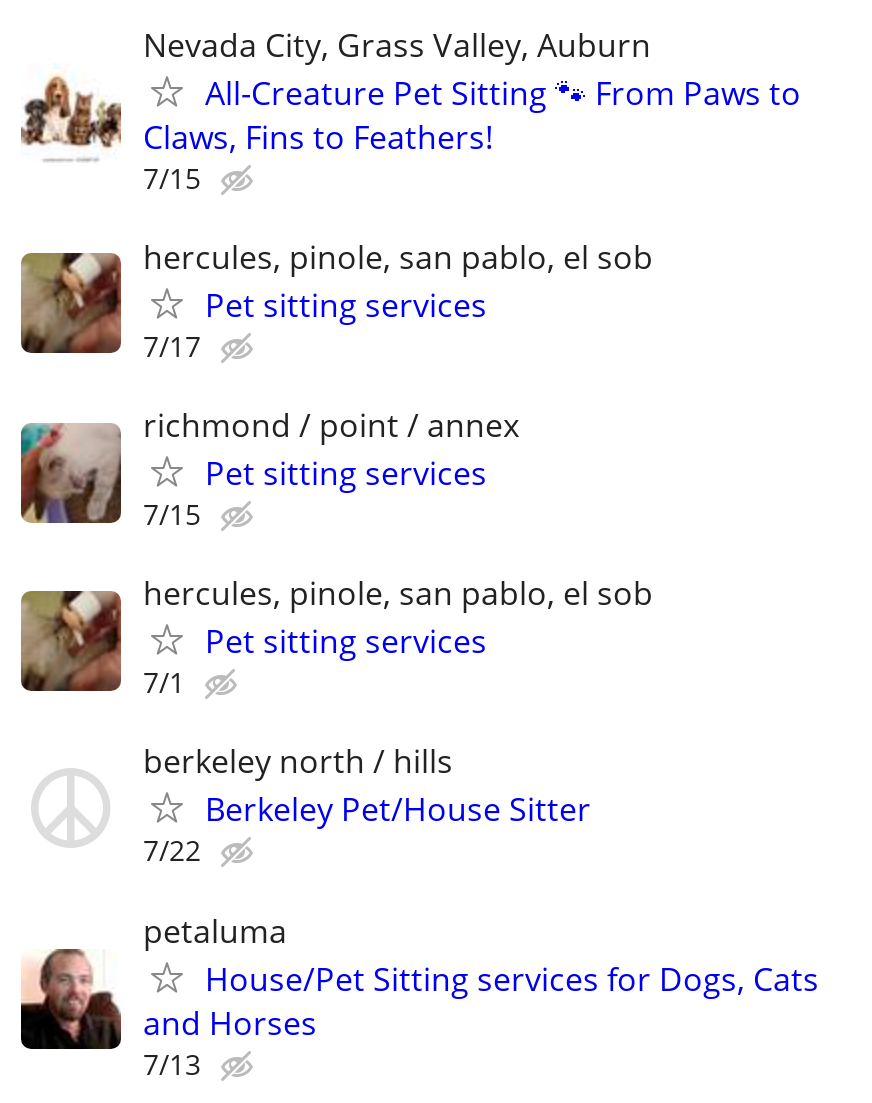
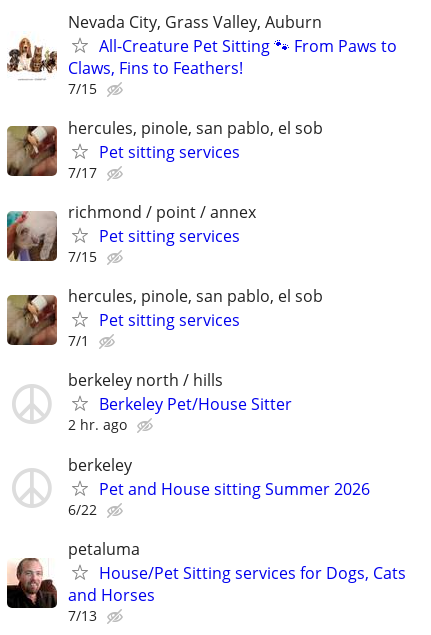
[143,832,201,870] 7/22 -> [68,415,370,519] 2 hr. ago | berkeley | Pet and House sitting Summer 2026 | 6/22

